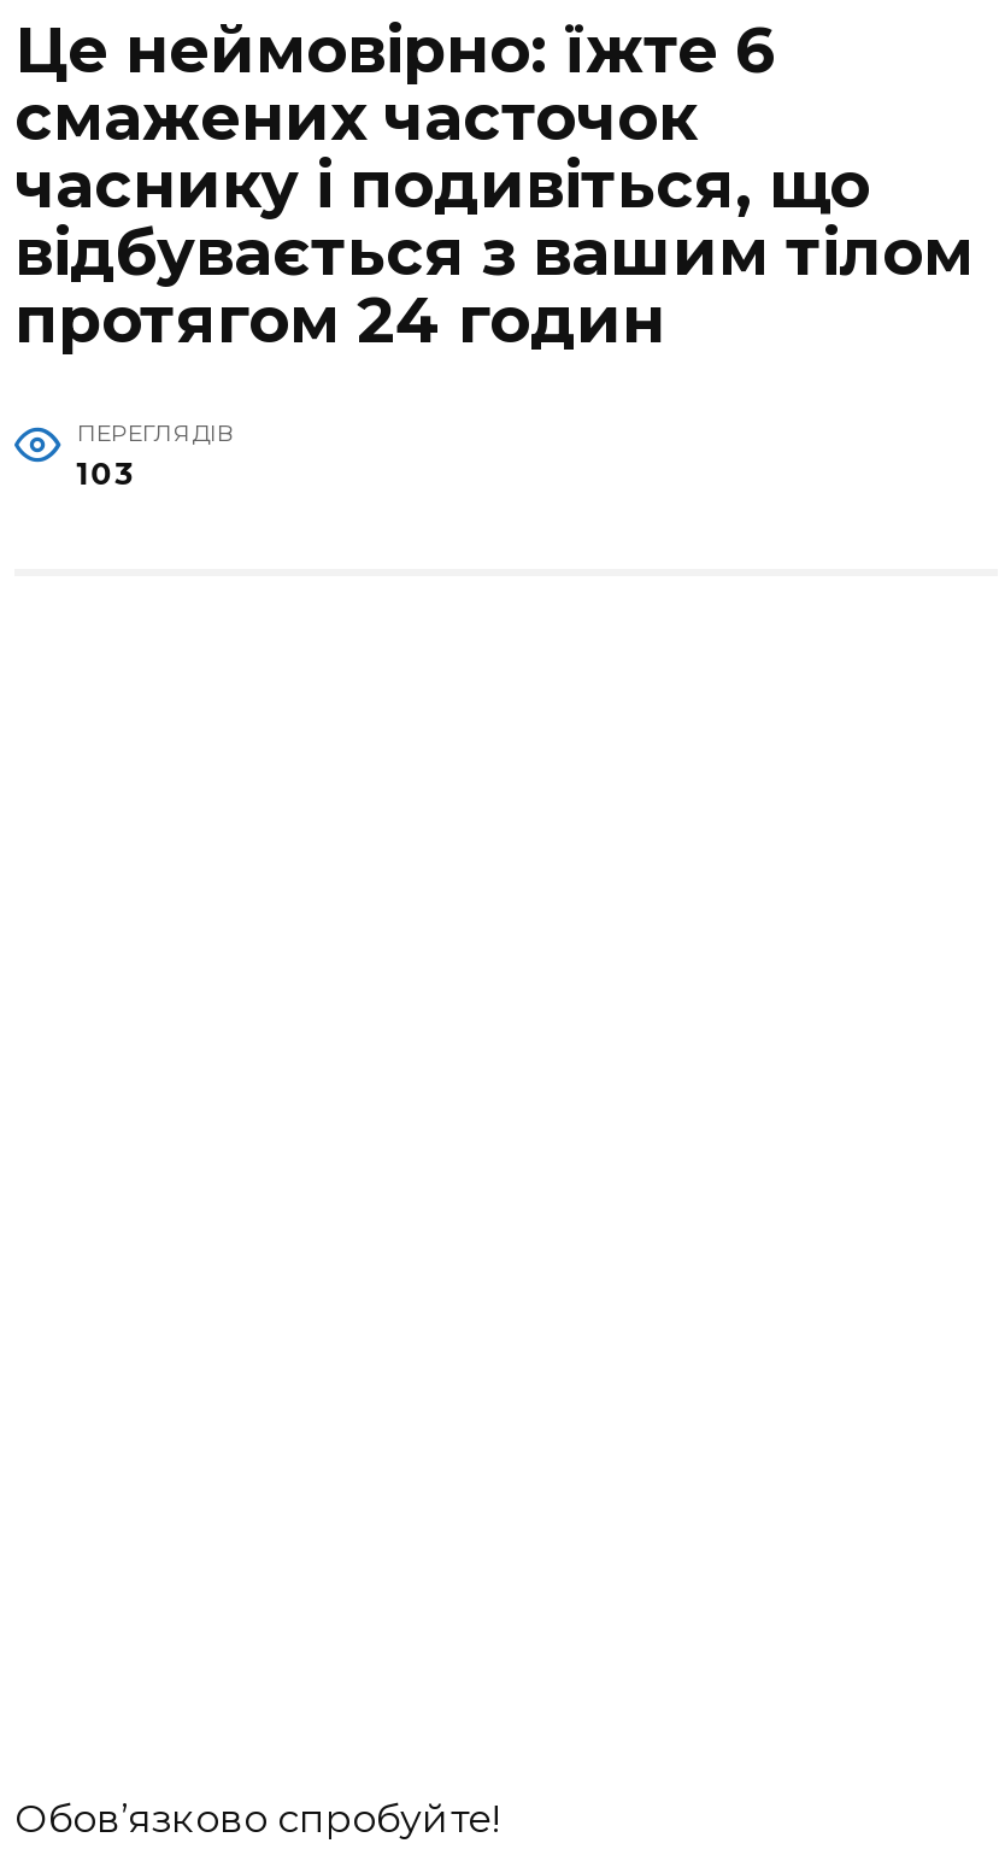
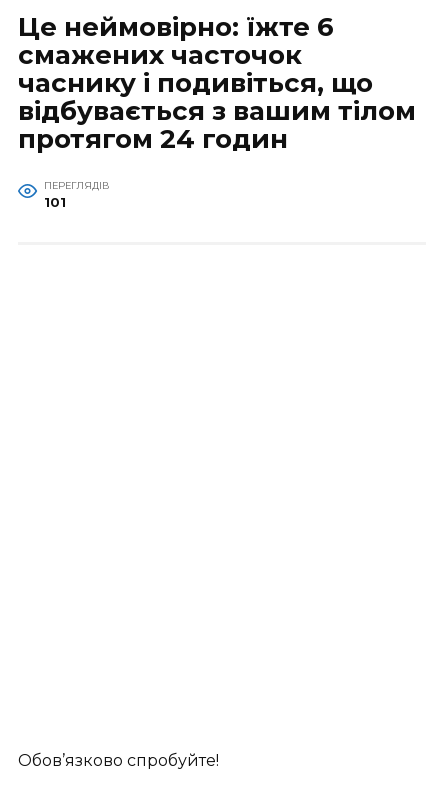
[76,455,136,491] 103 -> [44,195,66,210] 101

